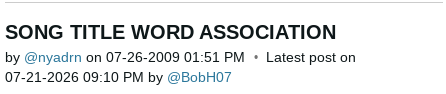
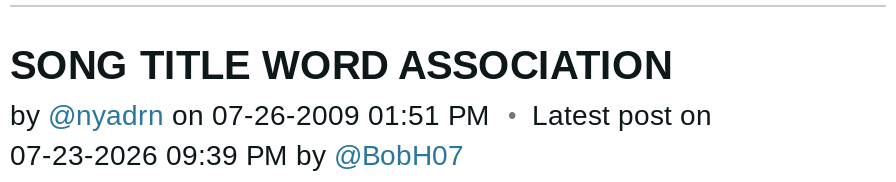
[5,69,232,85] 07-21-2026 09:10 PM by BobH07 -> [10,138,464,170] 07-23-2026 09:39 PM by BobH07

